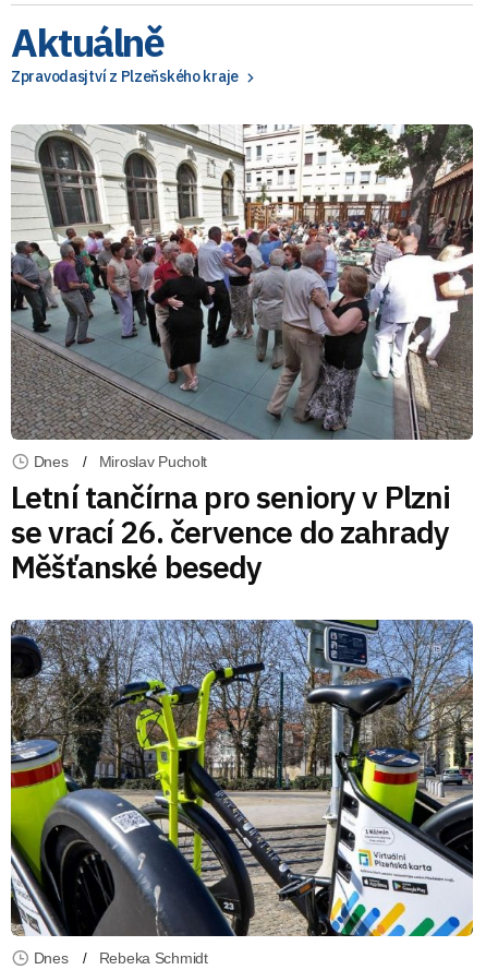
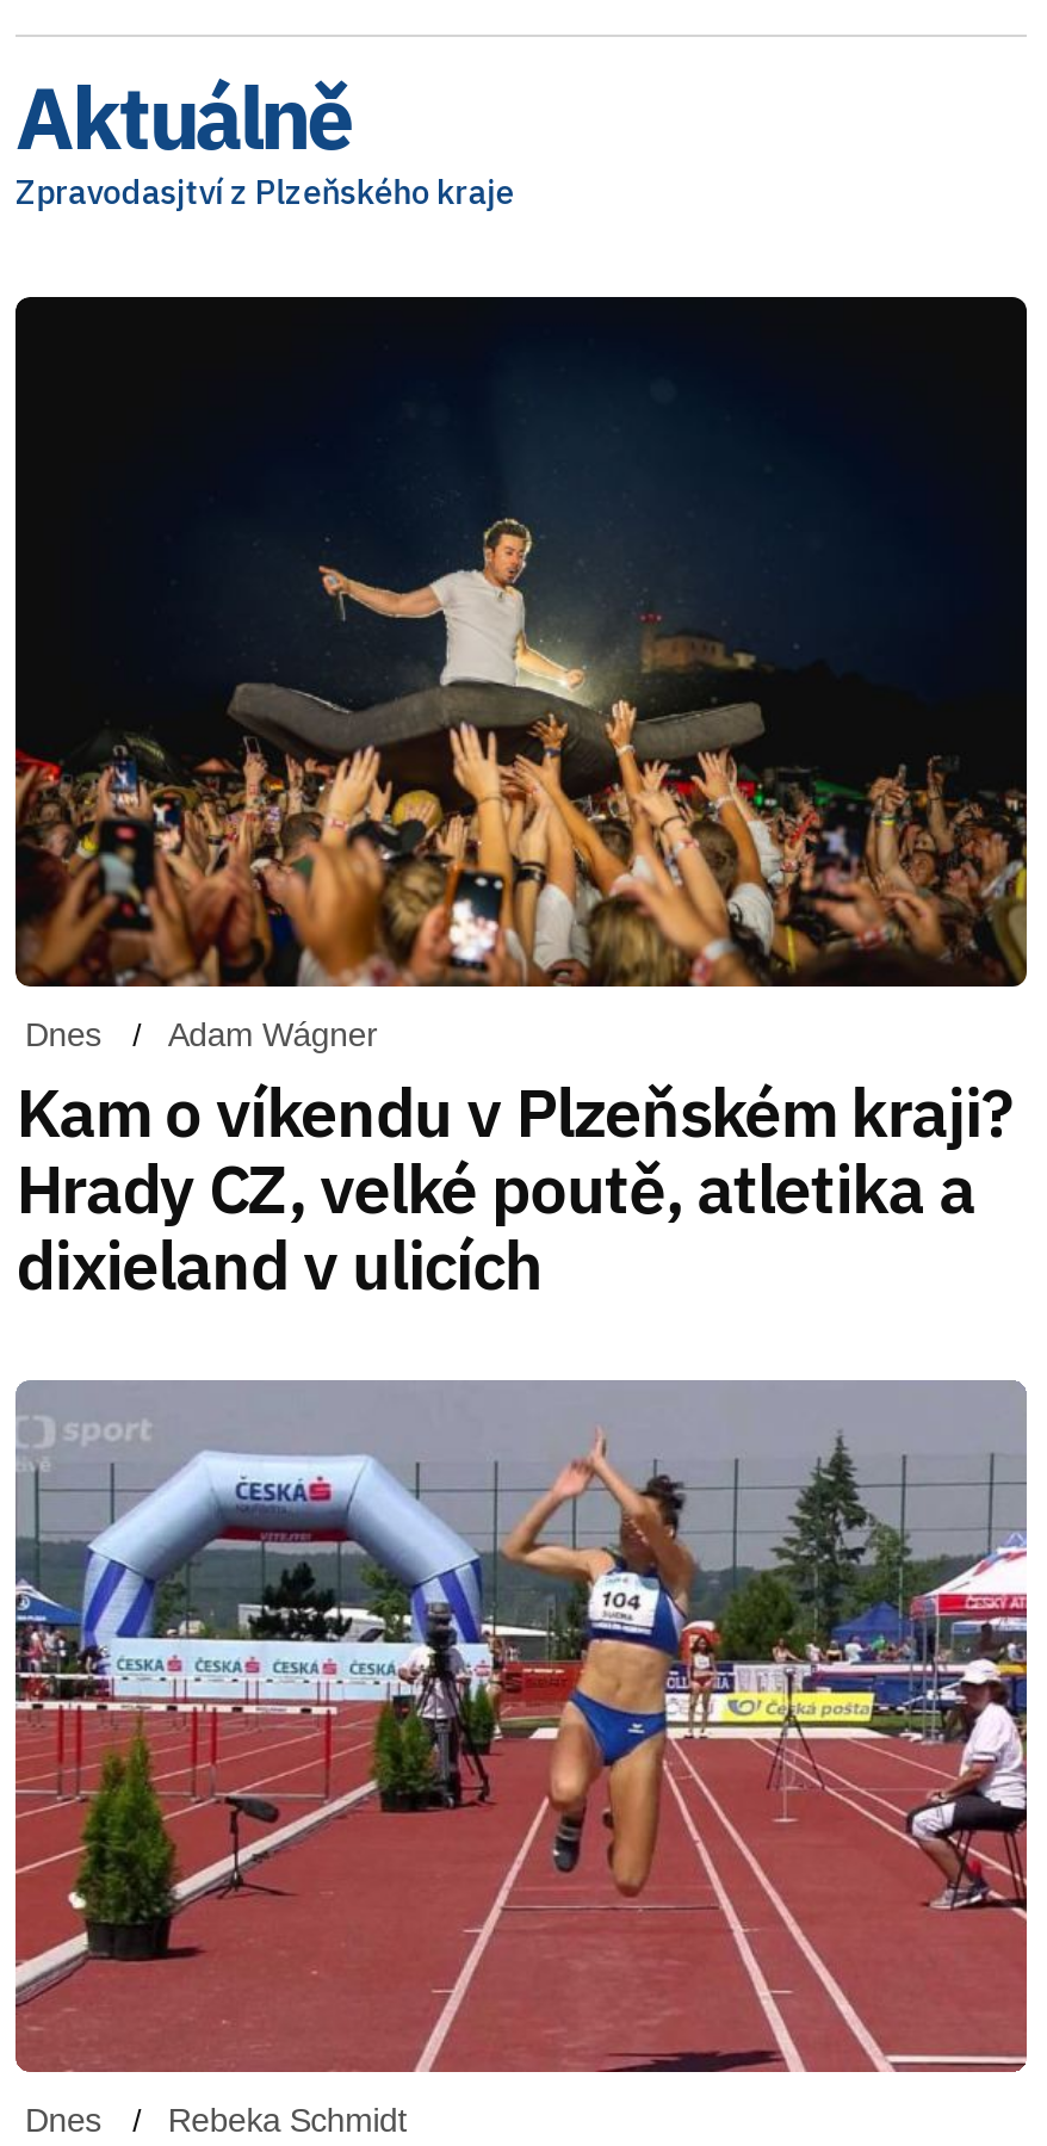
[10,123,474,587] [image] | Miroslav Pucholt | Letní tančírna pro seniory v Plzni | se vrací 26. července do zahrady | Měšťanské besedy -> [13,295,1029,1309] [image] | Adam Wágner | Kam o víkendu v Plzeňském kraji? | Hrady CZ, velké poutě, atletika a | dixieland v ulicích
[10,619,474,937] [image] -> [13,1380,1029,2074] [image]

